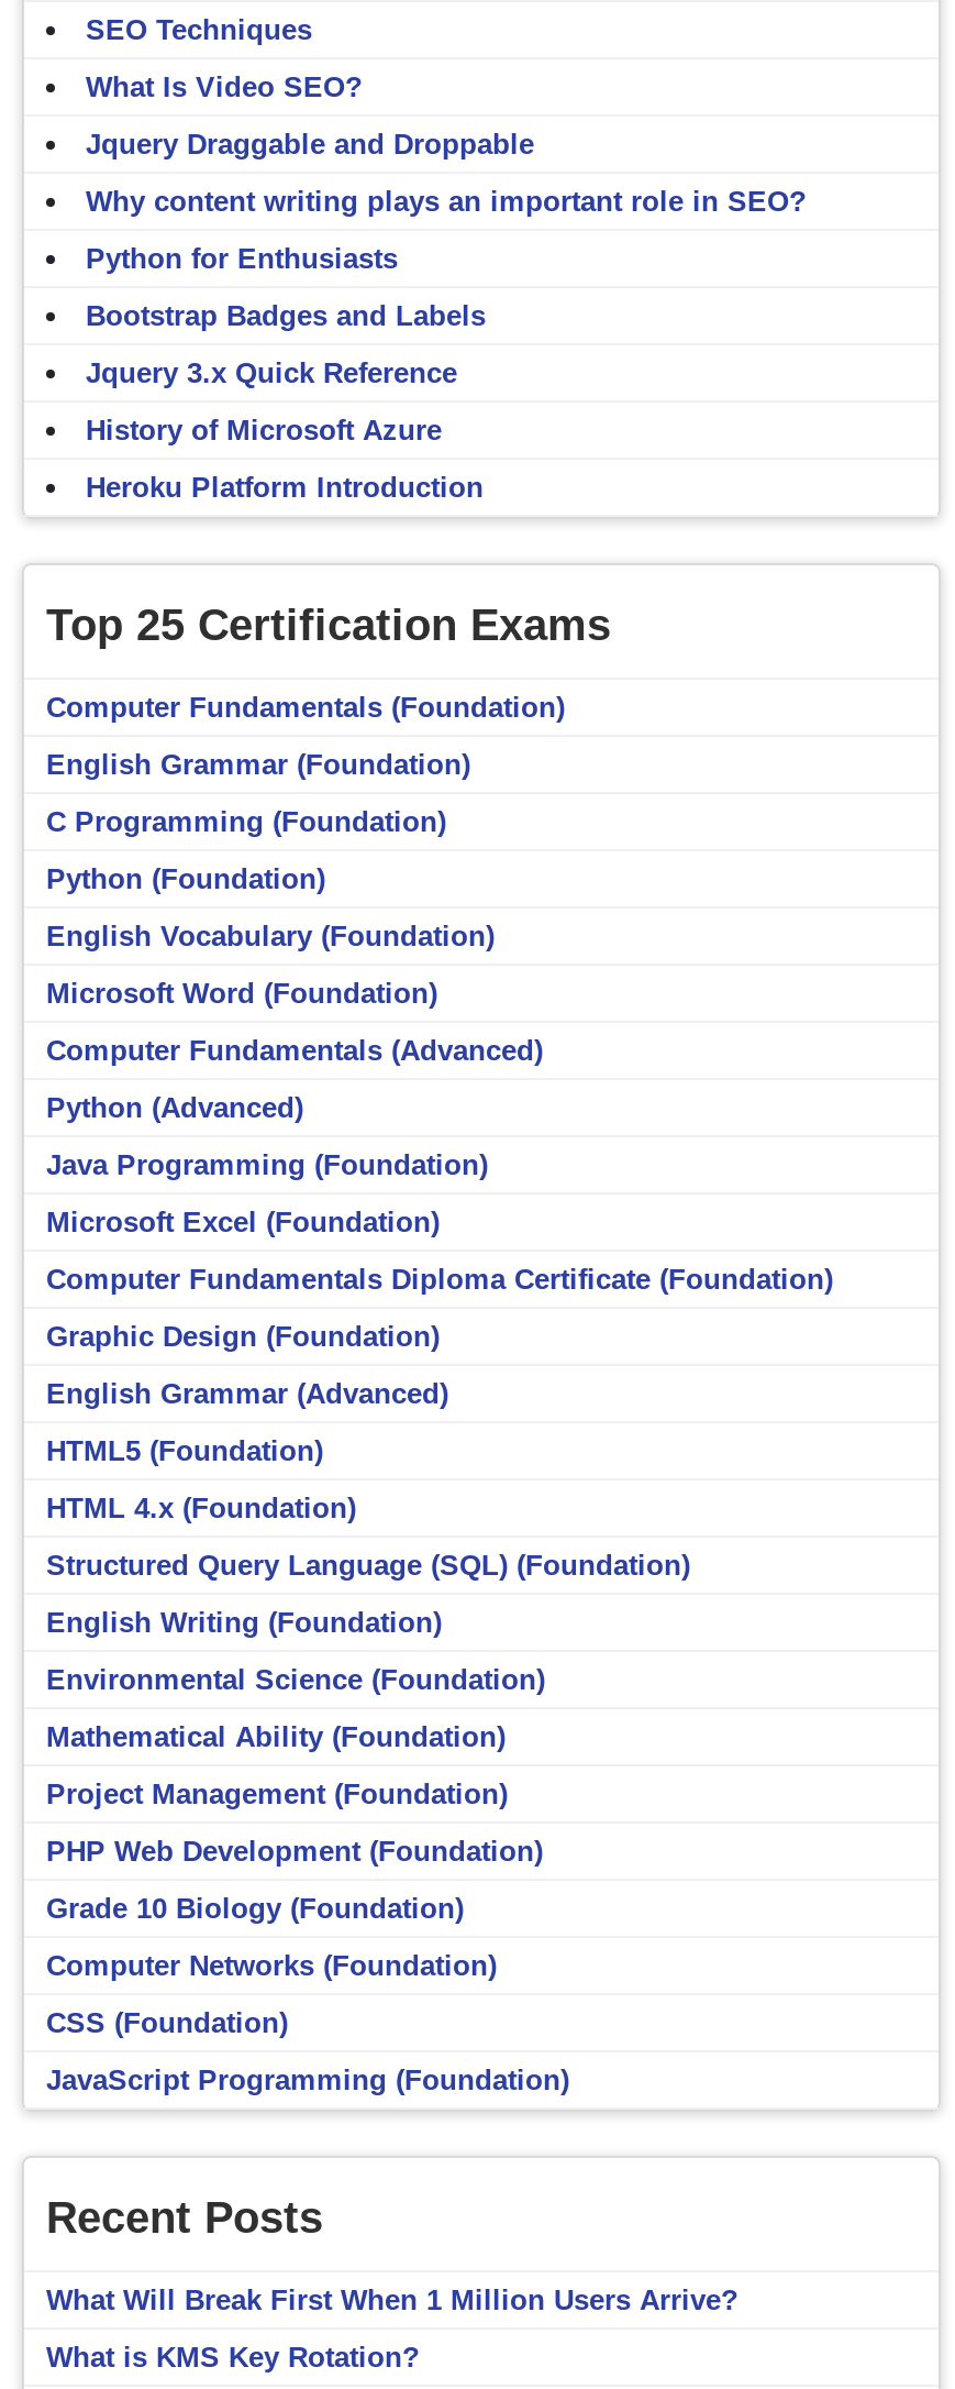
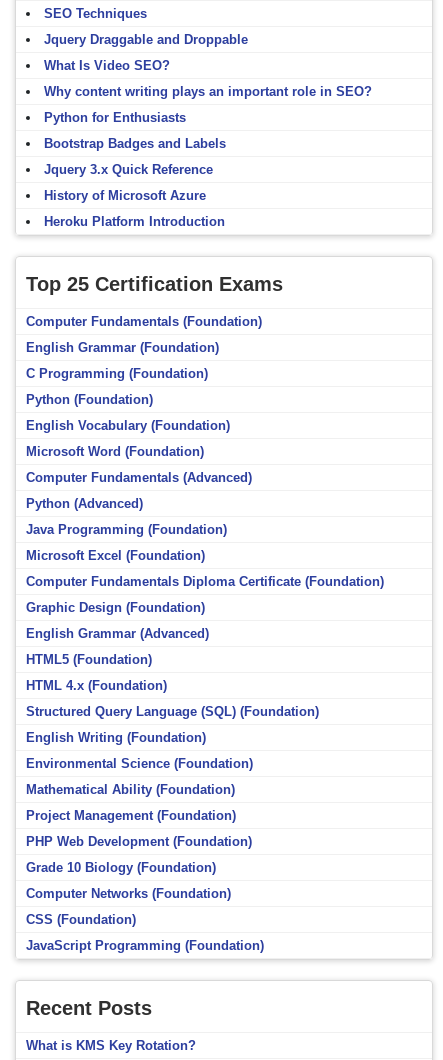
moved [86,70,363,103] -> [44,58,170,73]: What Is Video SEO?
[46,2283,739,2316] What Will Break First When 1 Million Users Arrive? -> none

